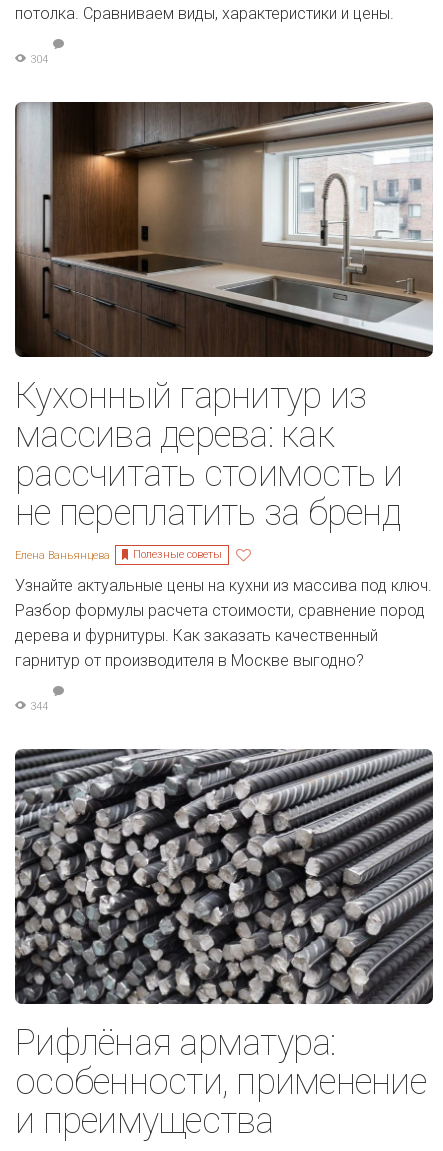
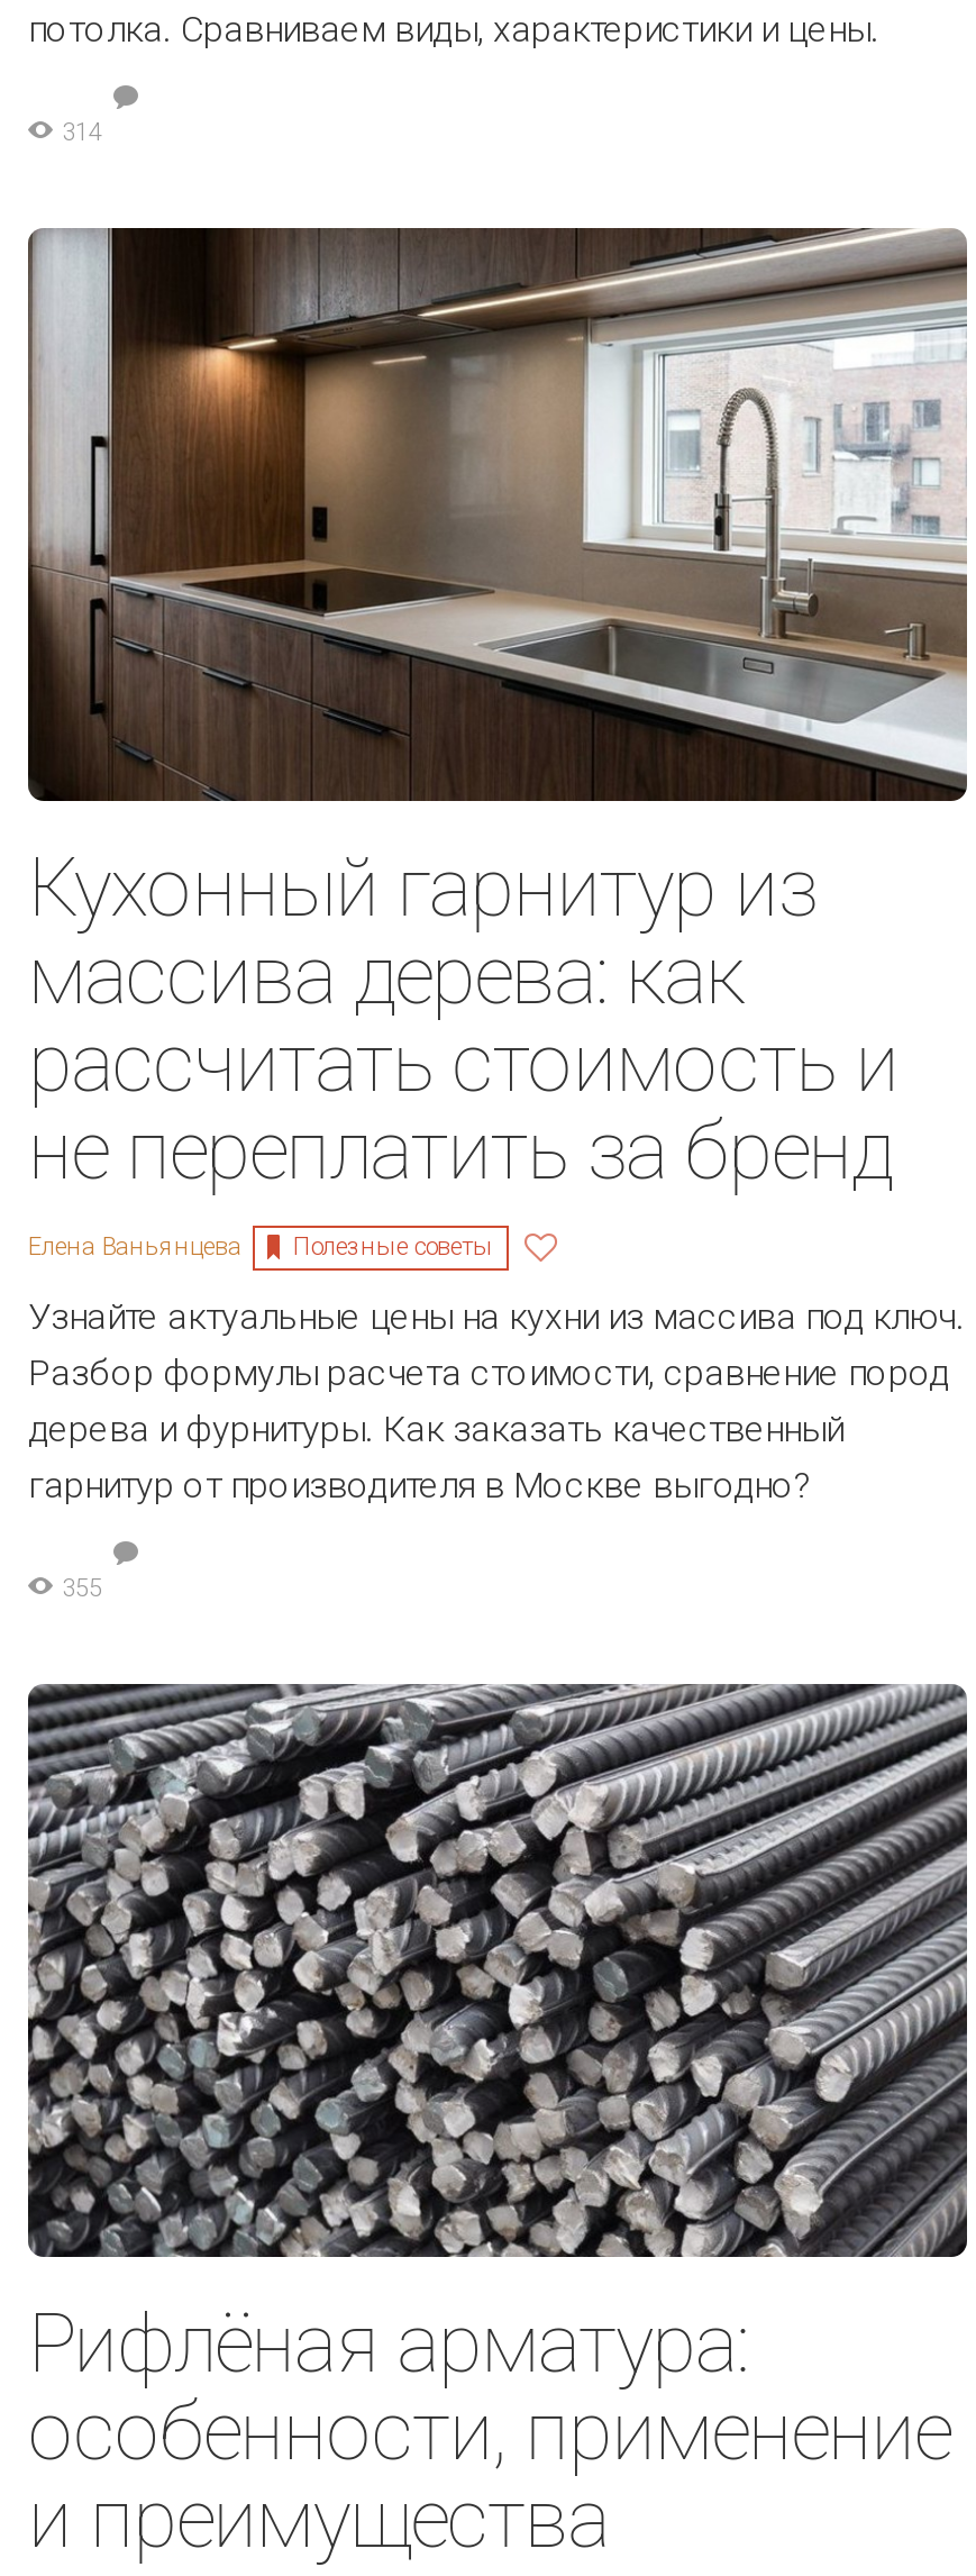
[30,53,48,66] 304 -> [62,119,102,148] 314
[30,700,48,713] 344 -> [62,1574,102,1603] 355

